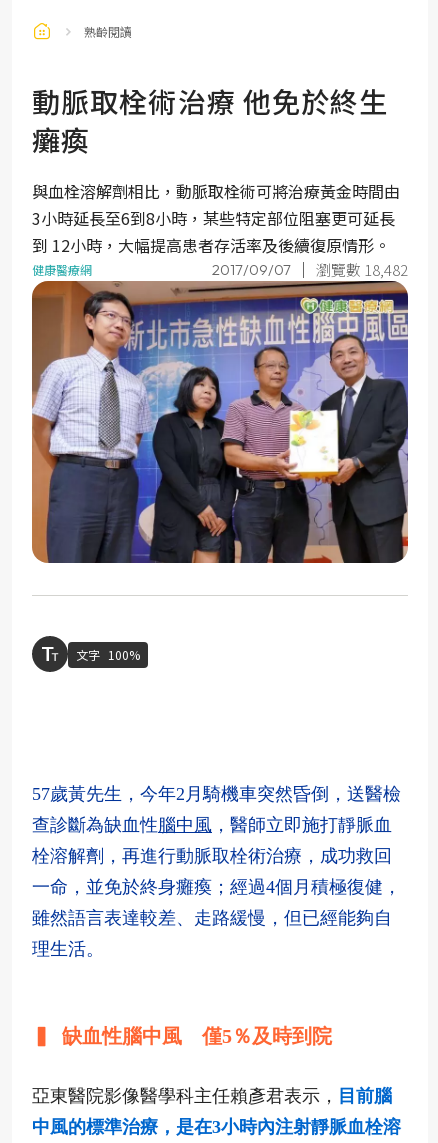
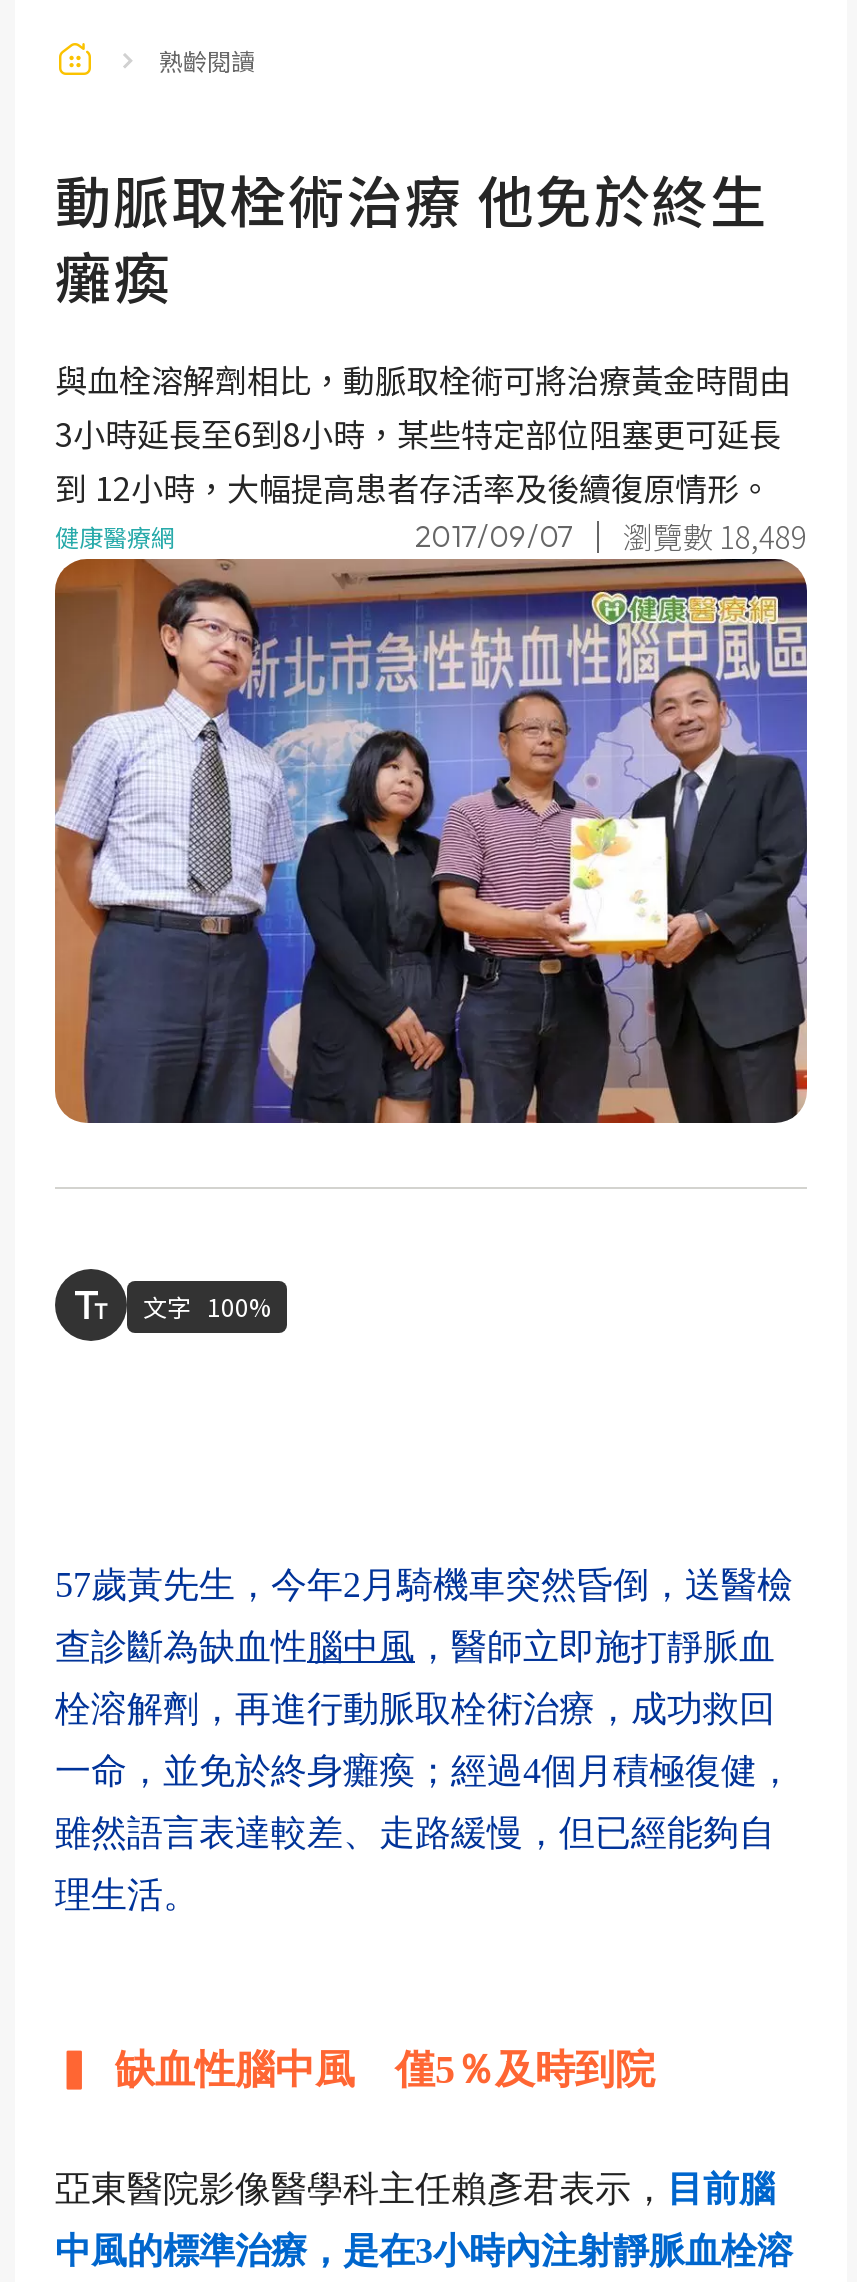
[212,259,408,280] 2017/09/07 瀏覽數 18,482 -> [415,515,807,557] 2017/09/07 瀏覽數 18,489

